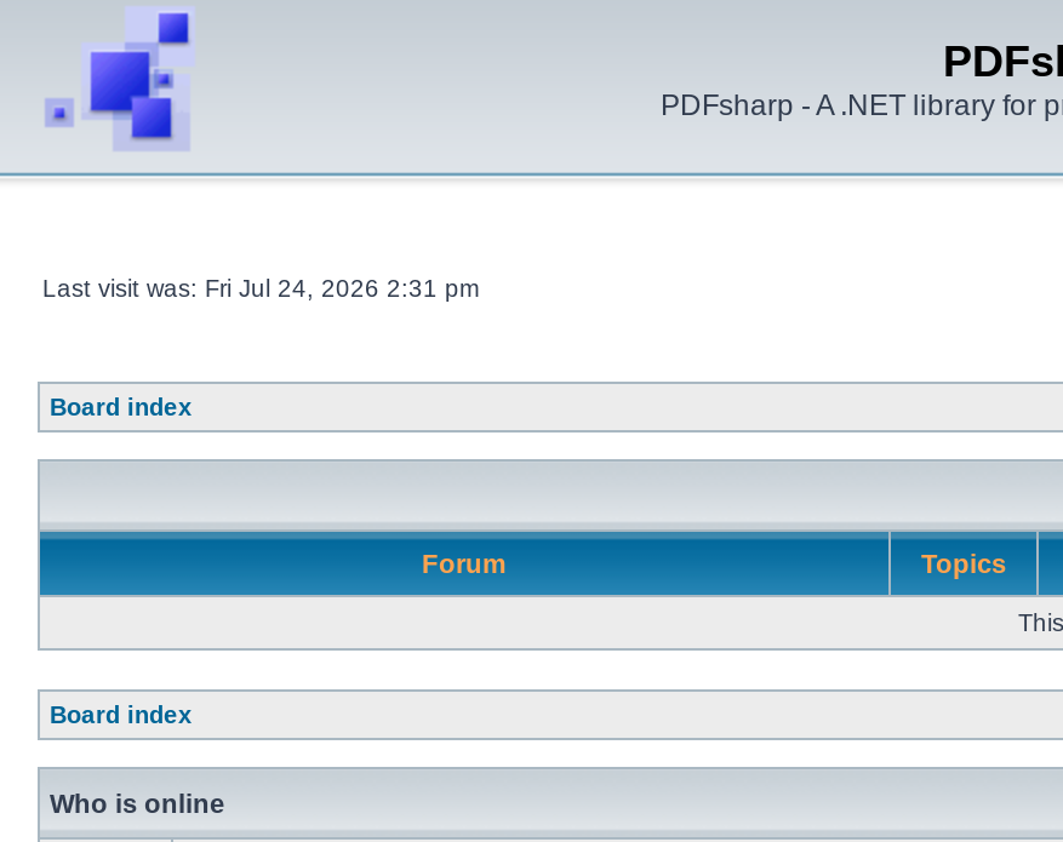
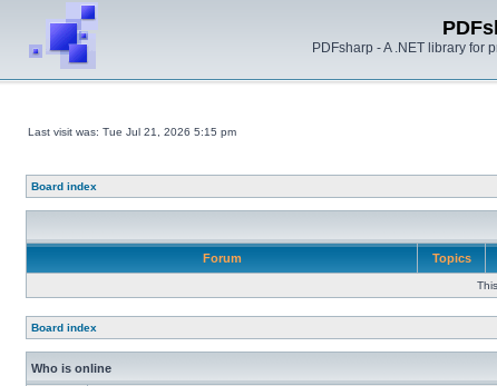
[42,275,479,302] Last visit was: Fri Jul 24, 2026 2:31 pm -> [28,126,236,138] Last visit was: Tue Jul 21, 2026 5:15 pm

